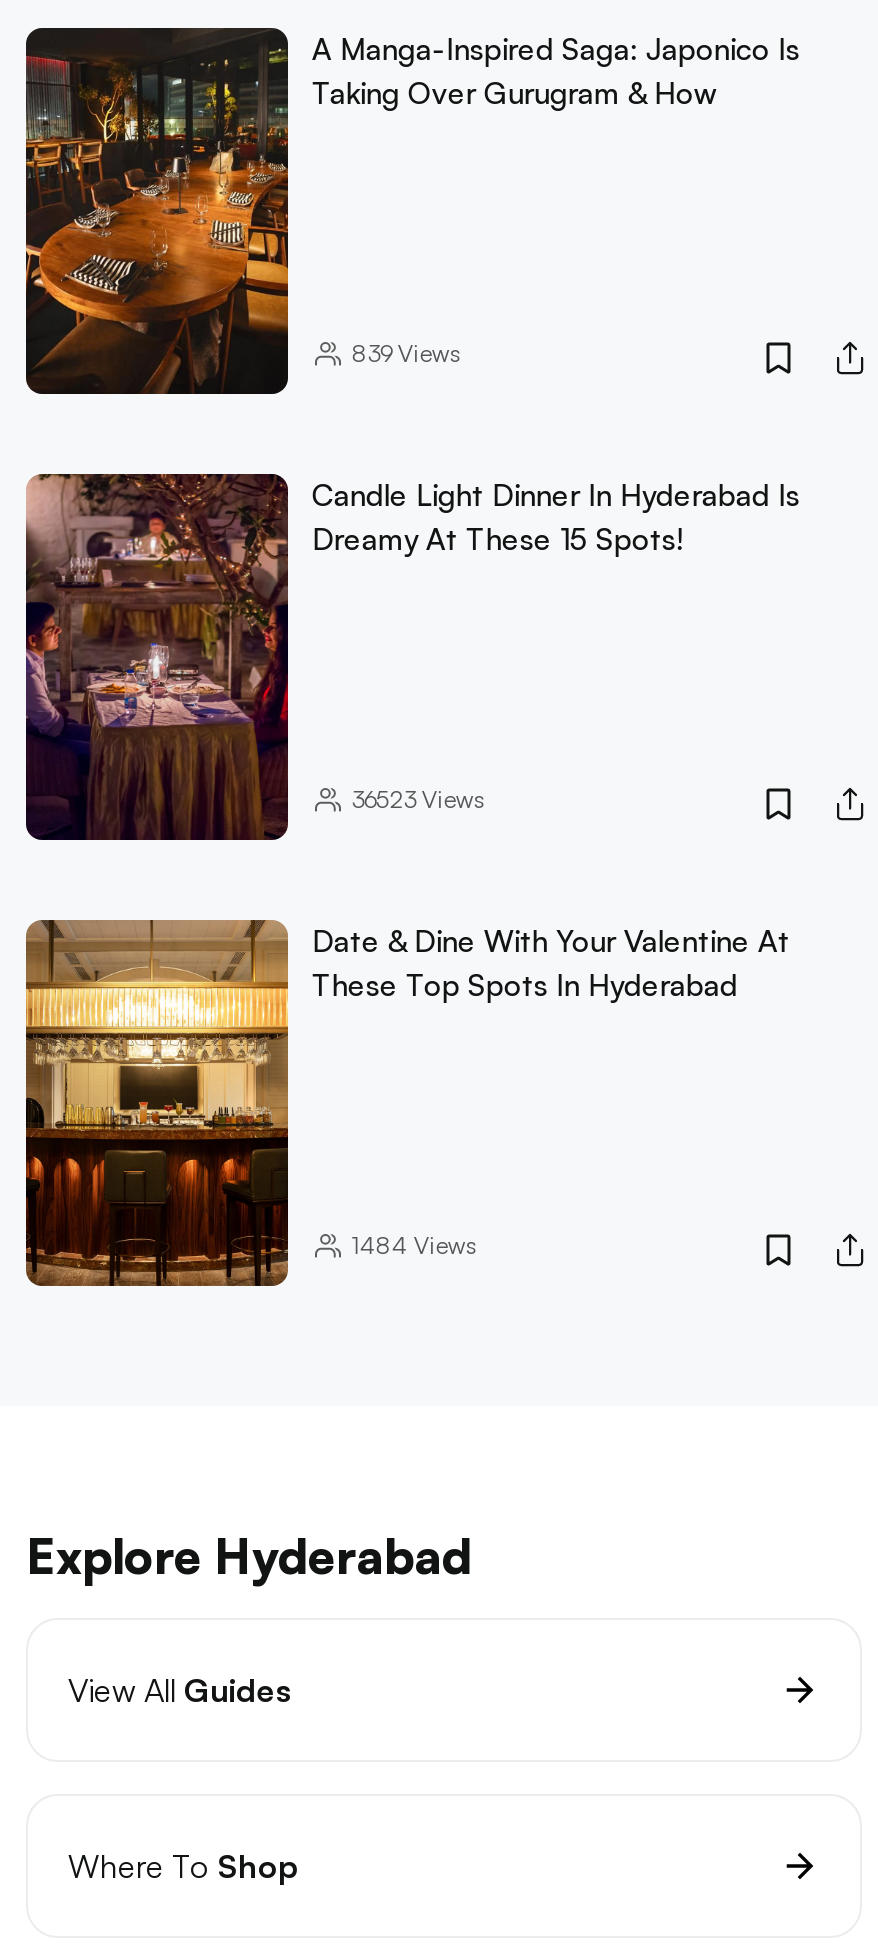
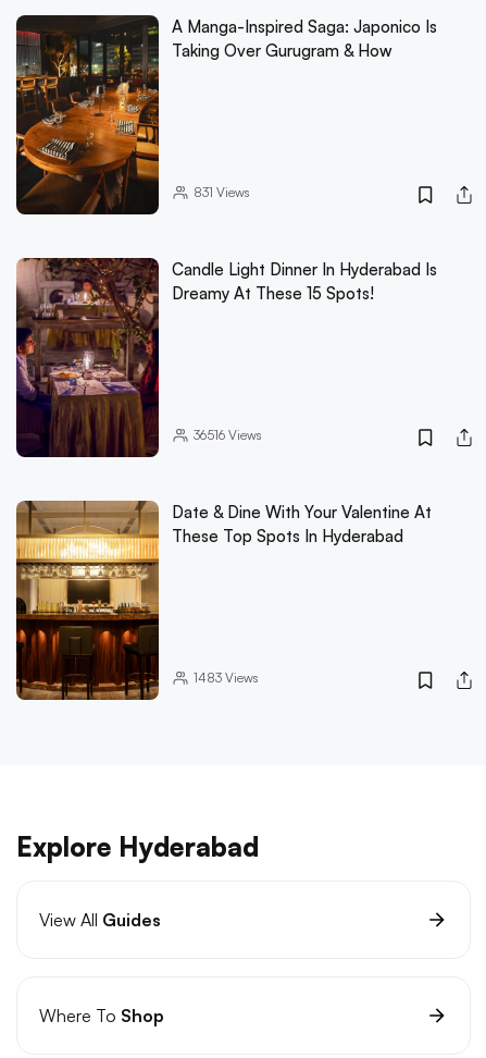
[352,338,460,368] 839Views -> [193,184,250,200] 831Views
[352,784,484,814] 36523Views -> [193,426,262,443] 36516Views
[352,1229,476,1259] 1484 Views -> [193,669,259,685] 1483 Views

